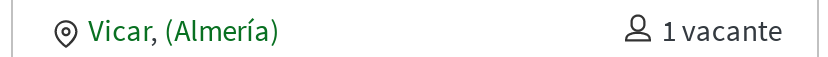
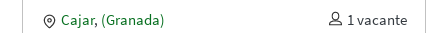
[88,10,280,48] Vicar, (Almería) -> [61,10,165,29] Cajar, (Granada)

